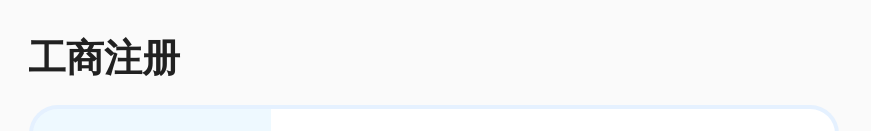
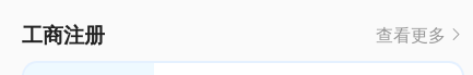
none -> [376,26,445,45] 查看更多

